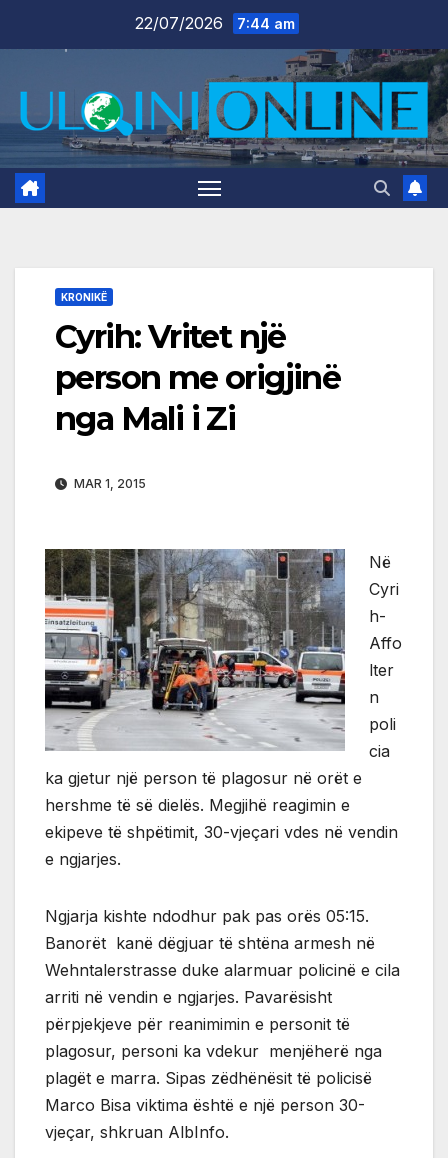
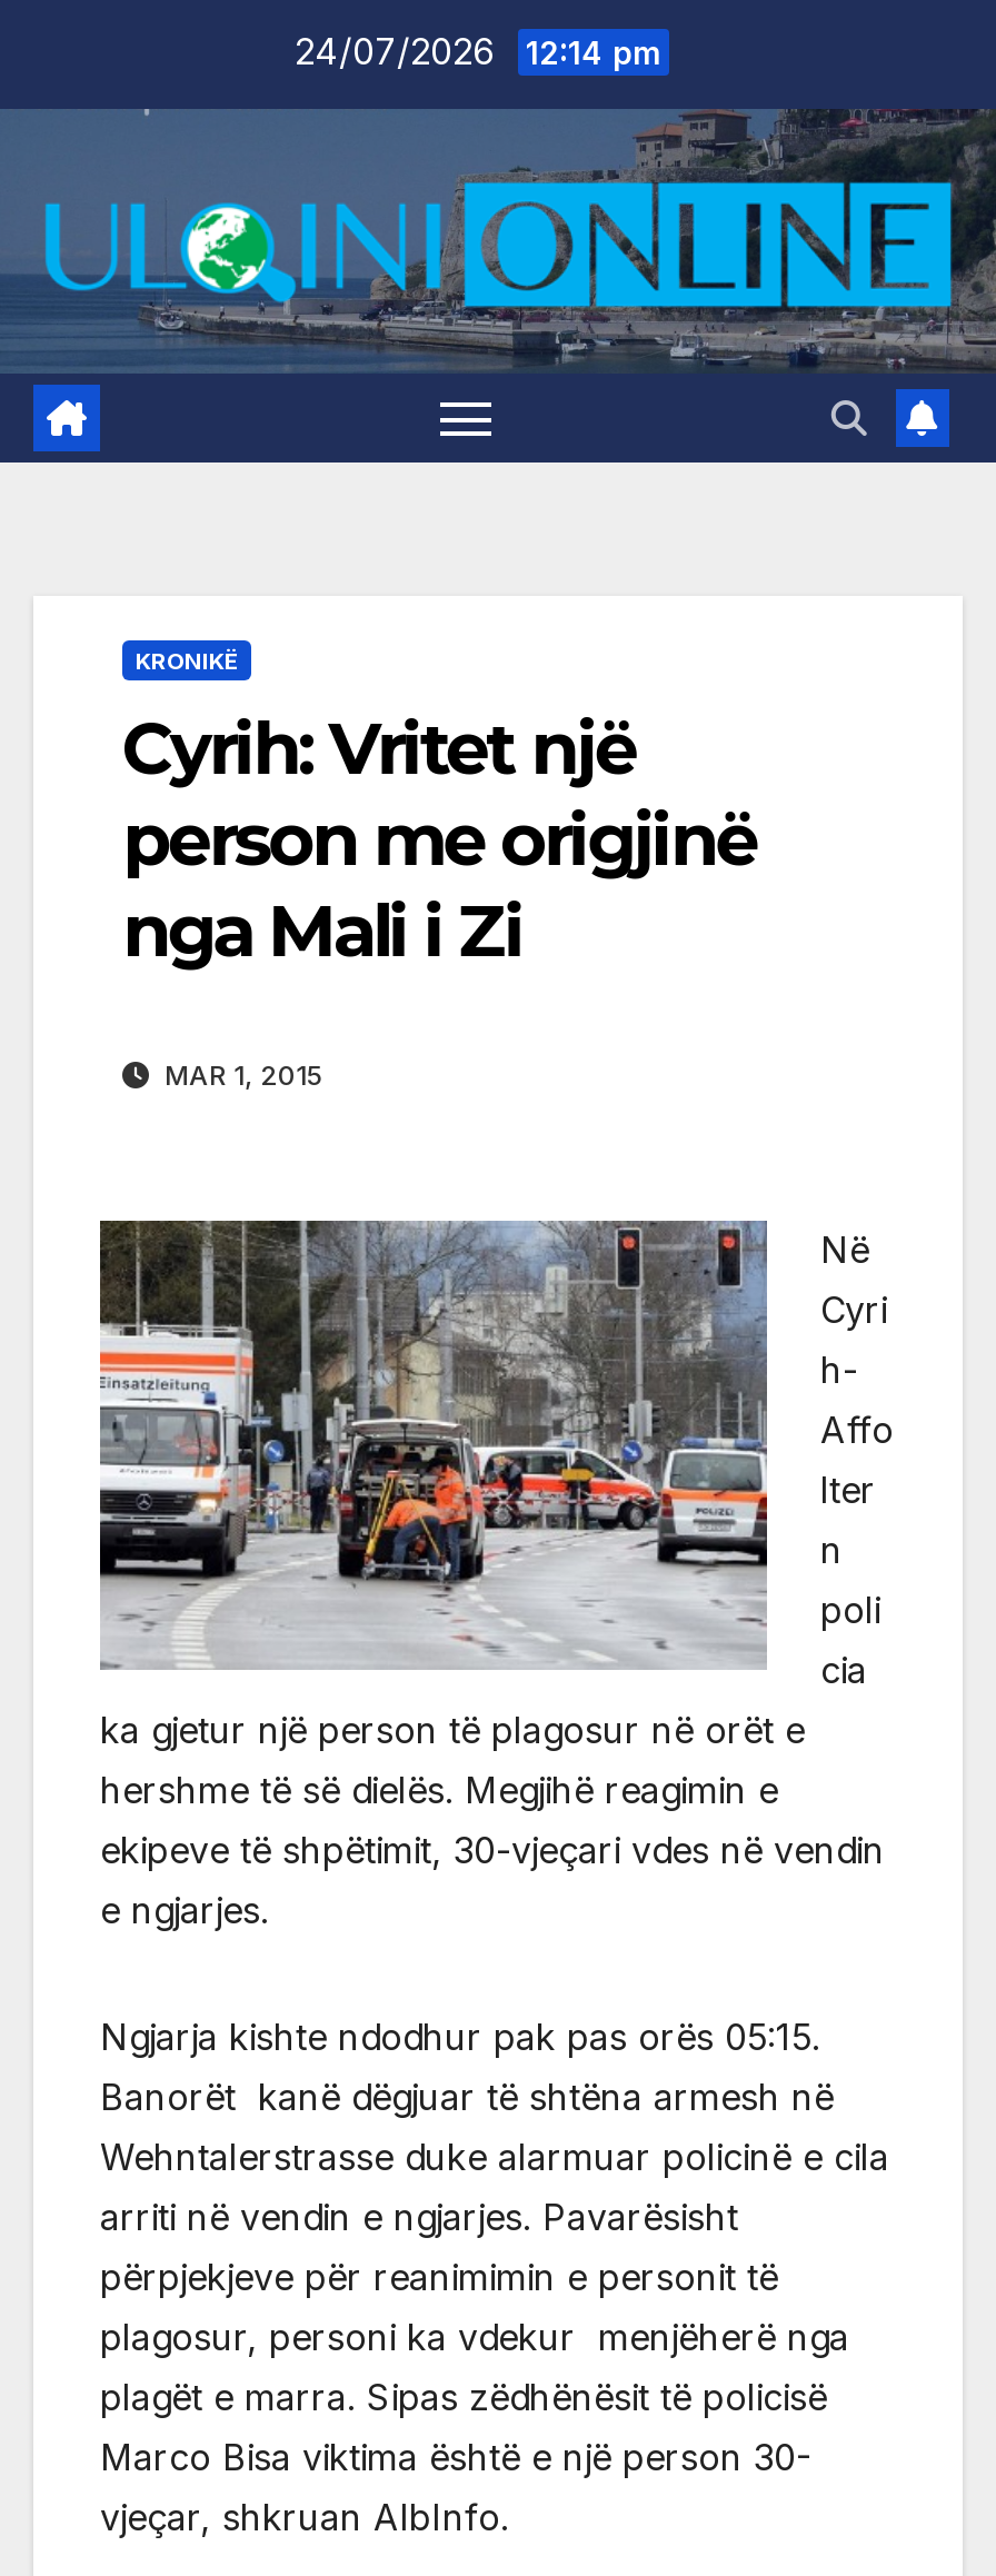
[134,13,294,33] 22/07/2026 7:44 am -> [295,29,659,73] 24/07/2026 12:14 pm

